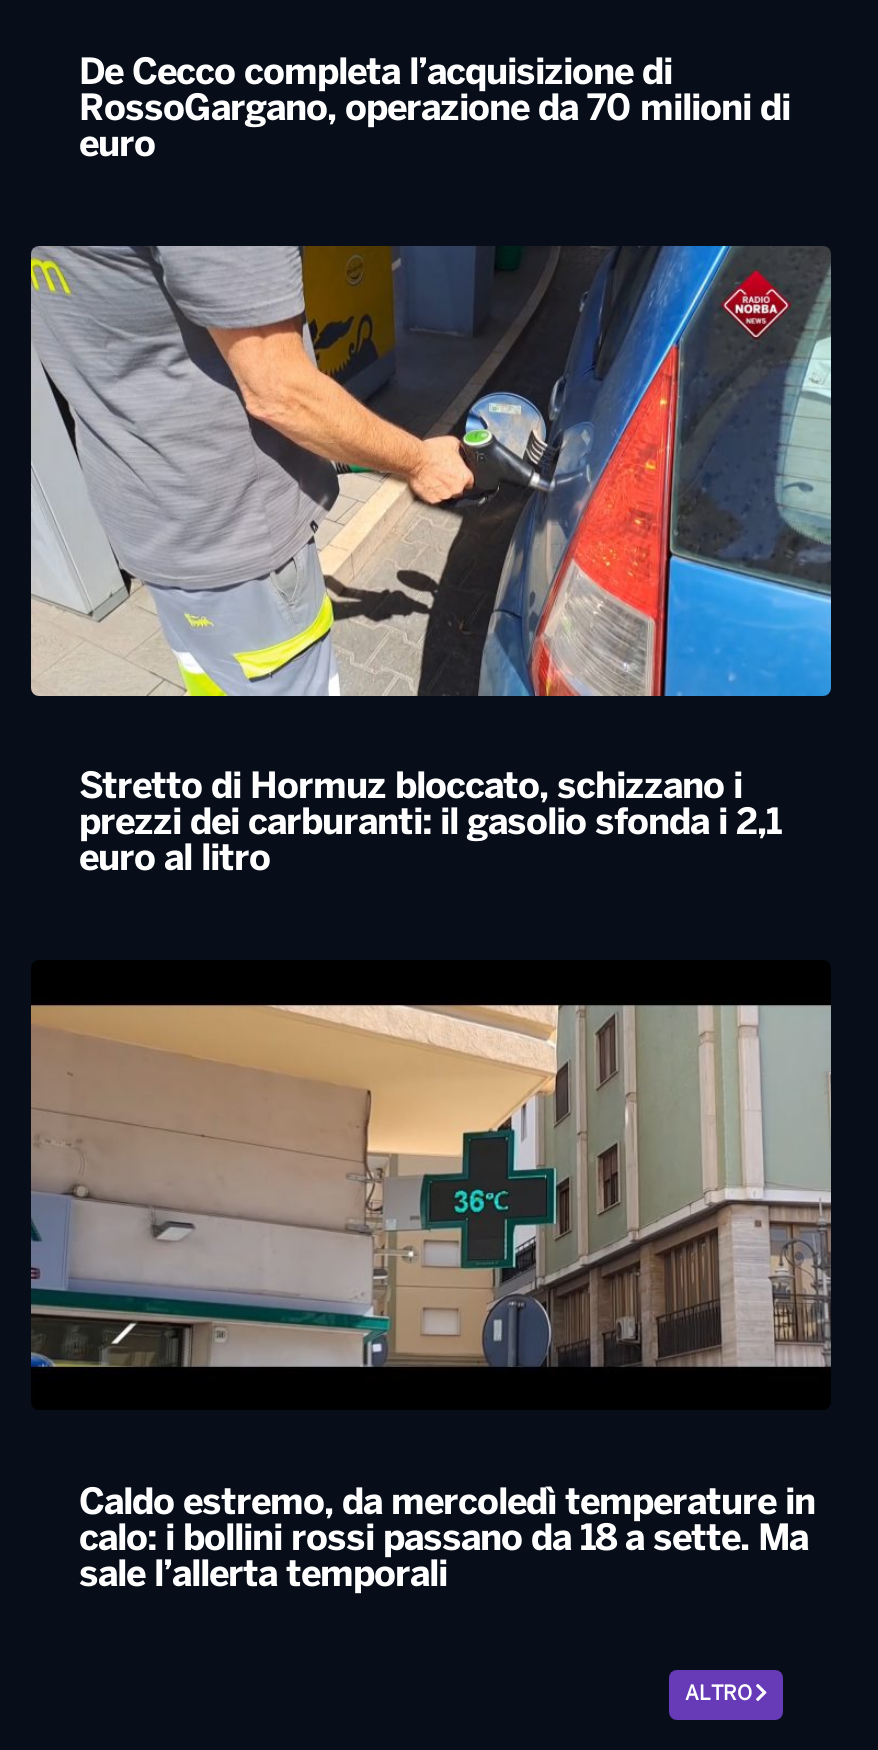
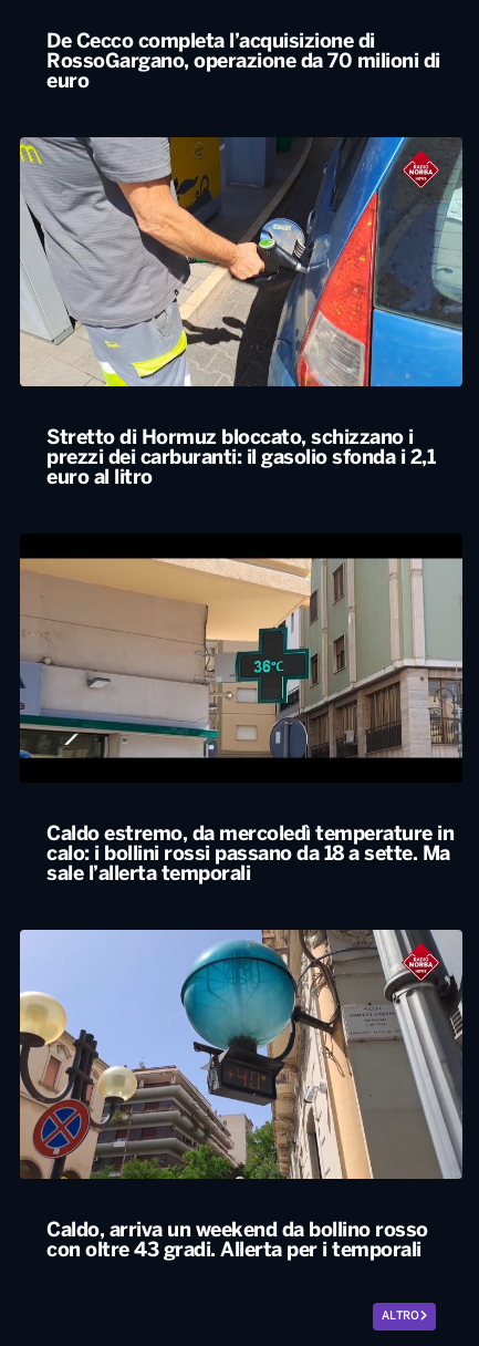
none -> [19,928,464,1260] [image] | Caldo, arriva un weekend da bollino rosso | con oltre 43 gradi. Allerta per i temporali

